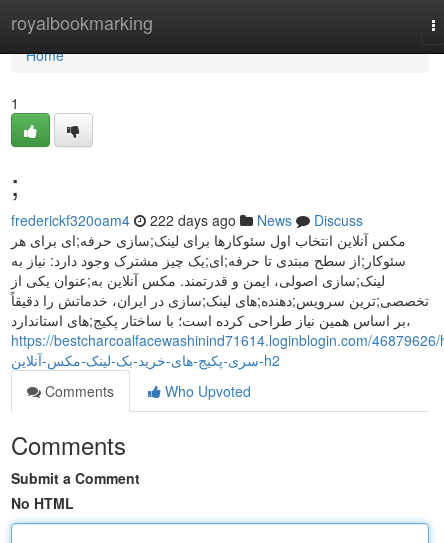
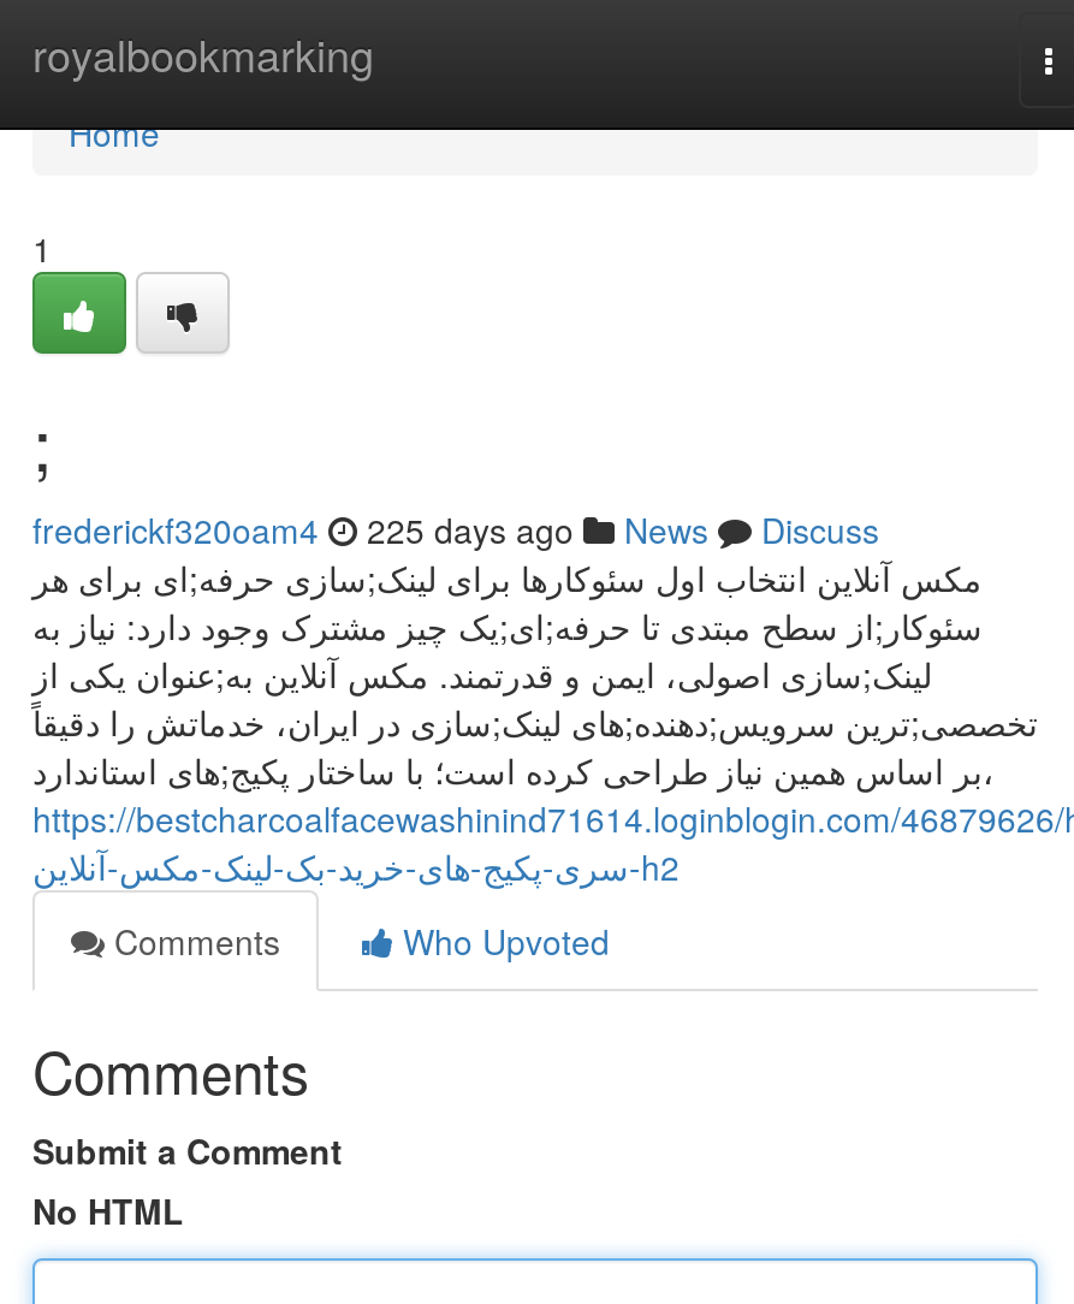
[11,210,363,230] frederickf320oam4 222 days ago News Discuss -> [32,505,879,553] frederickf320oam4 225 days ago News Discuss

